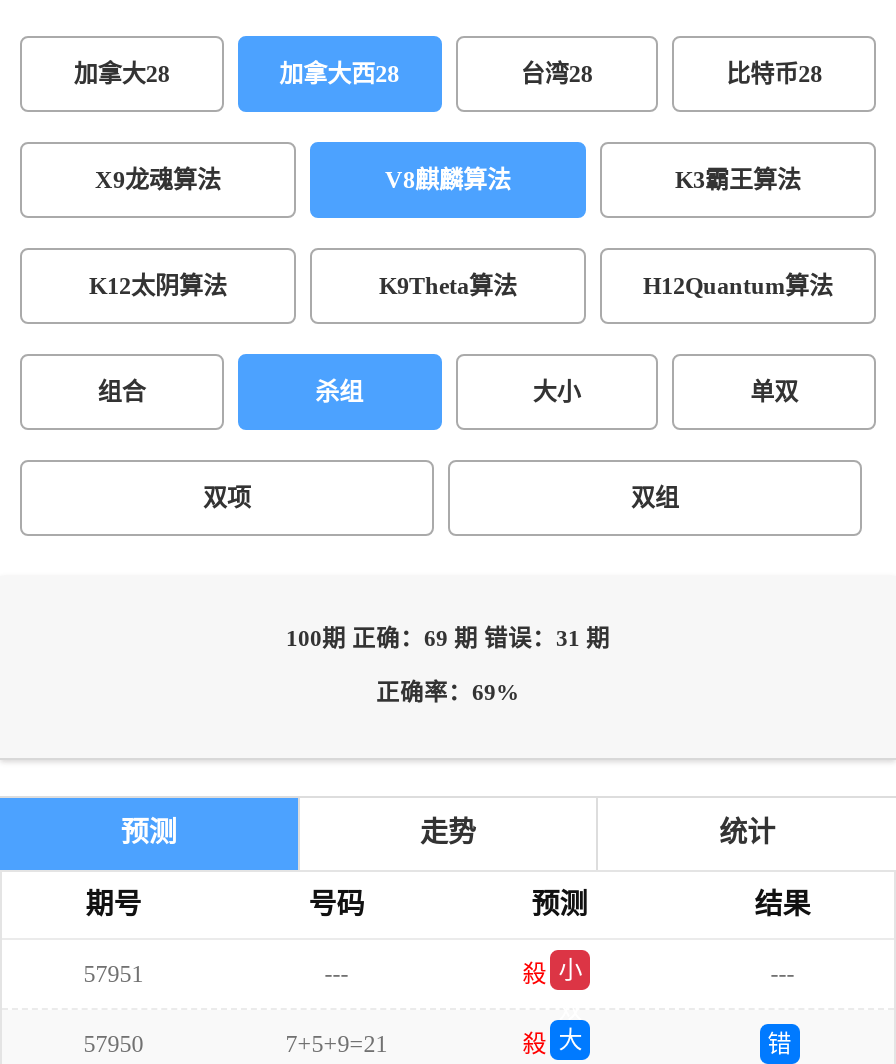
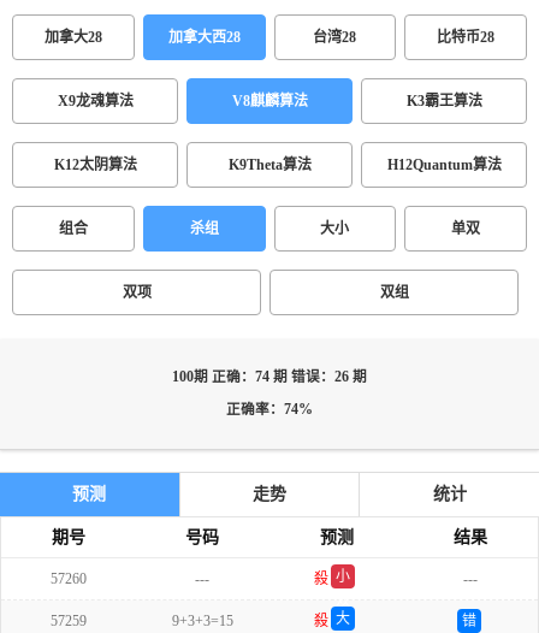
[286,626,610,652] 100期 正确：69 期 错误：31 期 -> [172,369,367,385] 100期 正确：74 期 错误：26 期
[376,680,520,706] 正确率：69% -> [226,402,313,418] 正确率：74%
[84,960,144,988] 57951 -> [50,570,86,587] 57260
[84,1030,144,1058] 57950 -> [50,613,86,629] 57259
[286,1030,388,1058] 7+5+9=21 -> [172,613,233,629] 9+3+3=15

